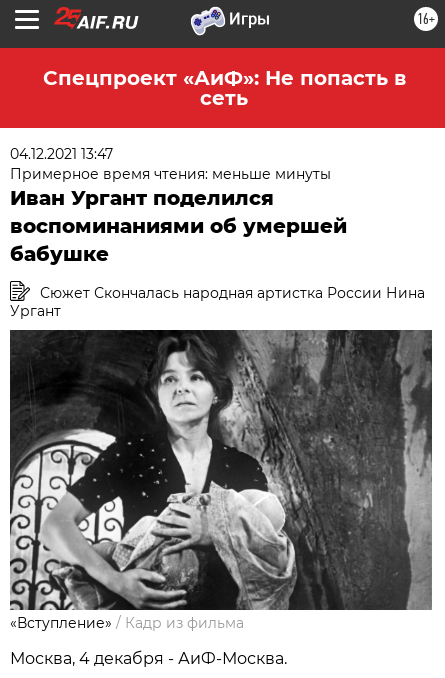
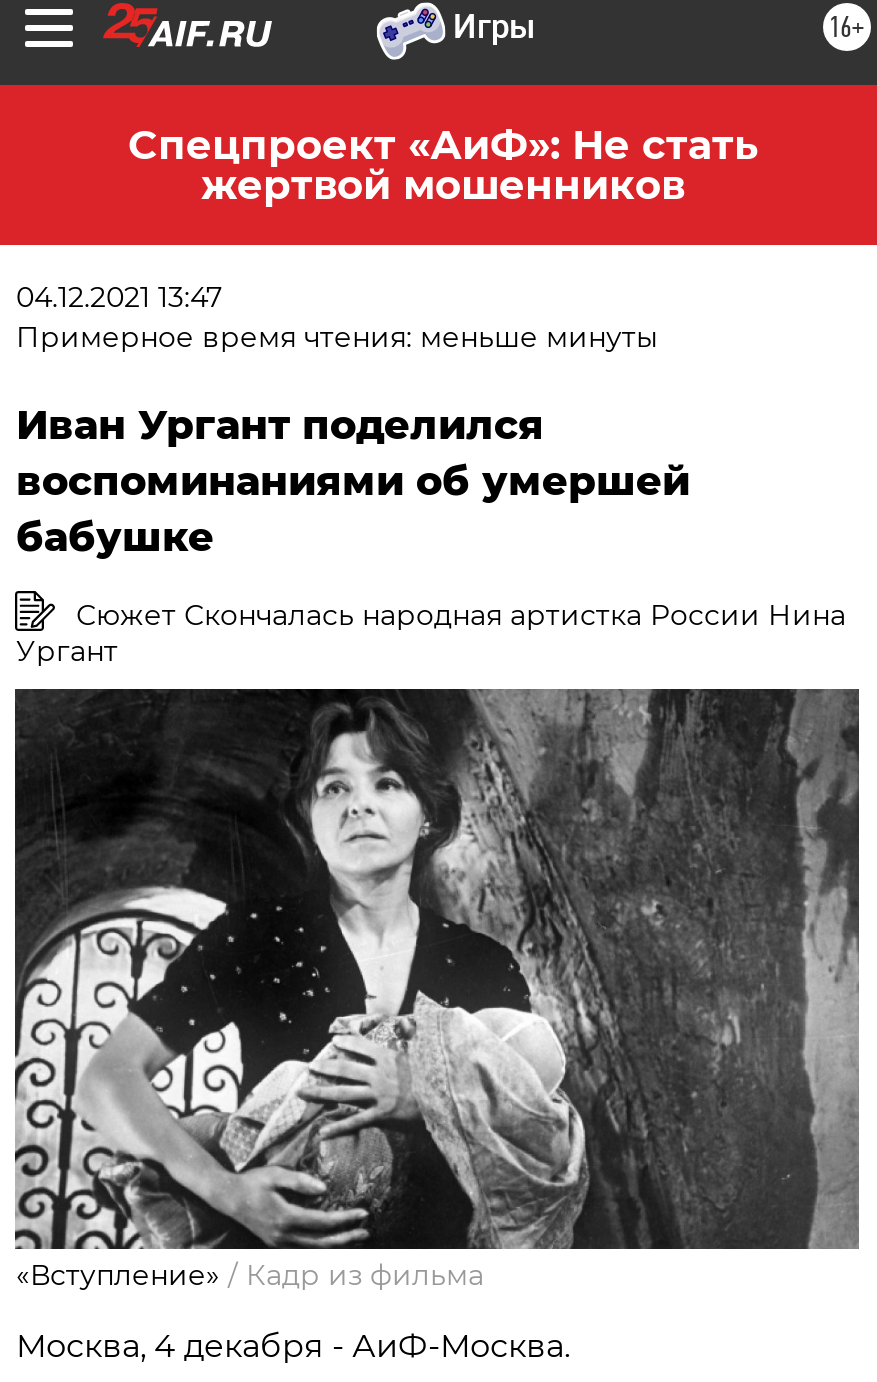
[42,66,405,110] Спецпроект «АиФ»: Не попасть в | сеть -> [128,121,758,209] Спецпроект «АиФ»: Не стать | жертвой мошенников

